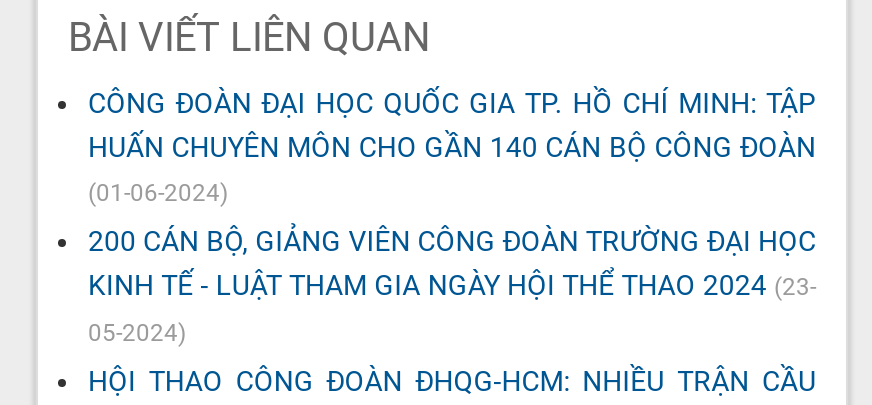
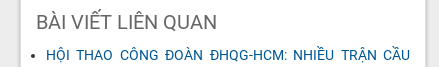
[88,87,816,347] CÔNG ĐOÀN ĐẠI HỌC QUỐC GIA TP. HỒ CHÍ MINH: TẬP | HUẤN CHUYÊN MÔN CHO GẦN 140 CÁN BỘ CÔNG ĐOÀN | (01-06-2024) | 200 CÁN BỘ, GIẢNG VIÊN CÔNG ĐOÀN TRƯỜNG ĐẠI HỌC | KINH TẾ - LUẬT THAM GIA NGÀY HỘI THỂ THAO 2024 (23- | 05-2024) -> none

